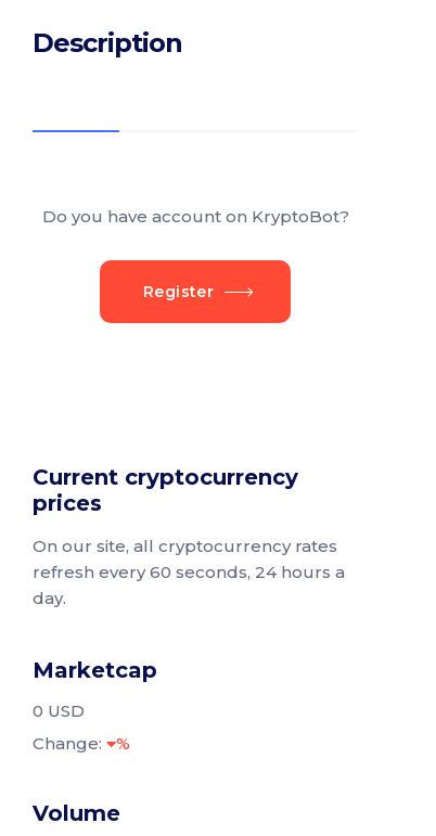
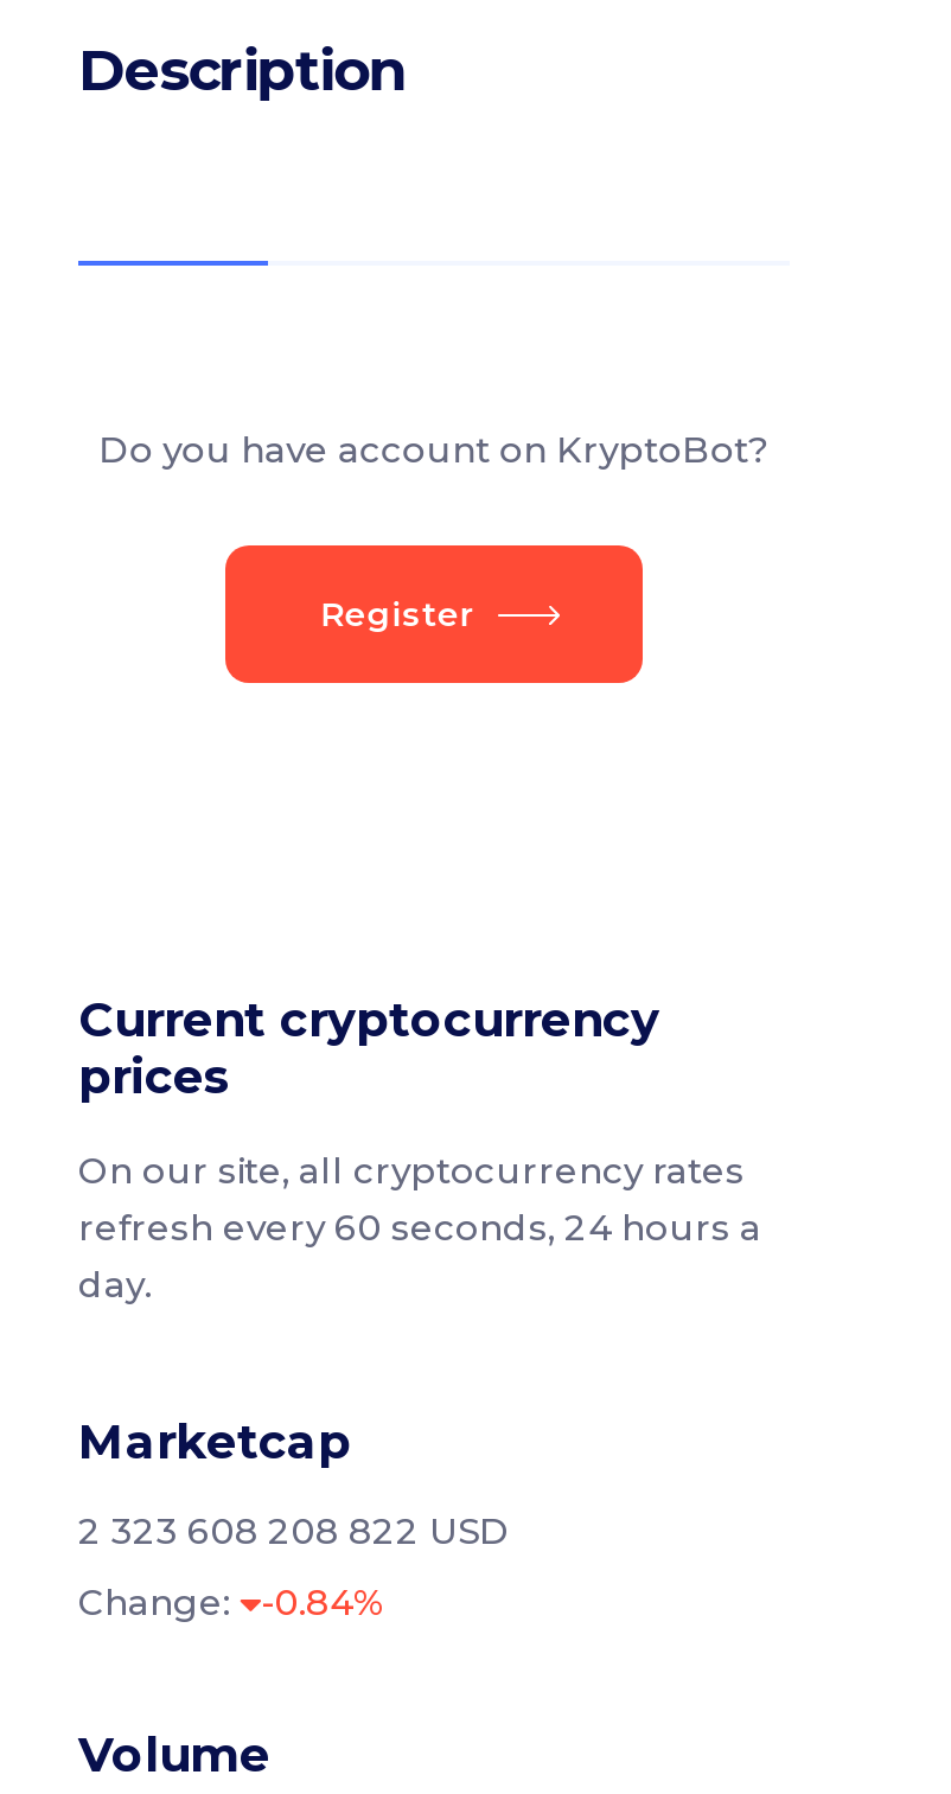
[33,700,85,721] 0 USD -> [78,1508,510,1553] 2 323 608 208 822 USD
[33,733,130,753] Change: % -> [78,1579,384,1624] Change: -0.84%

